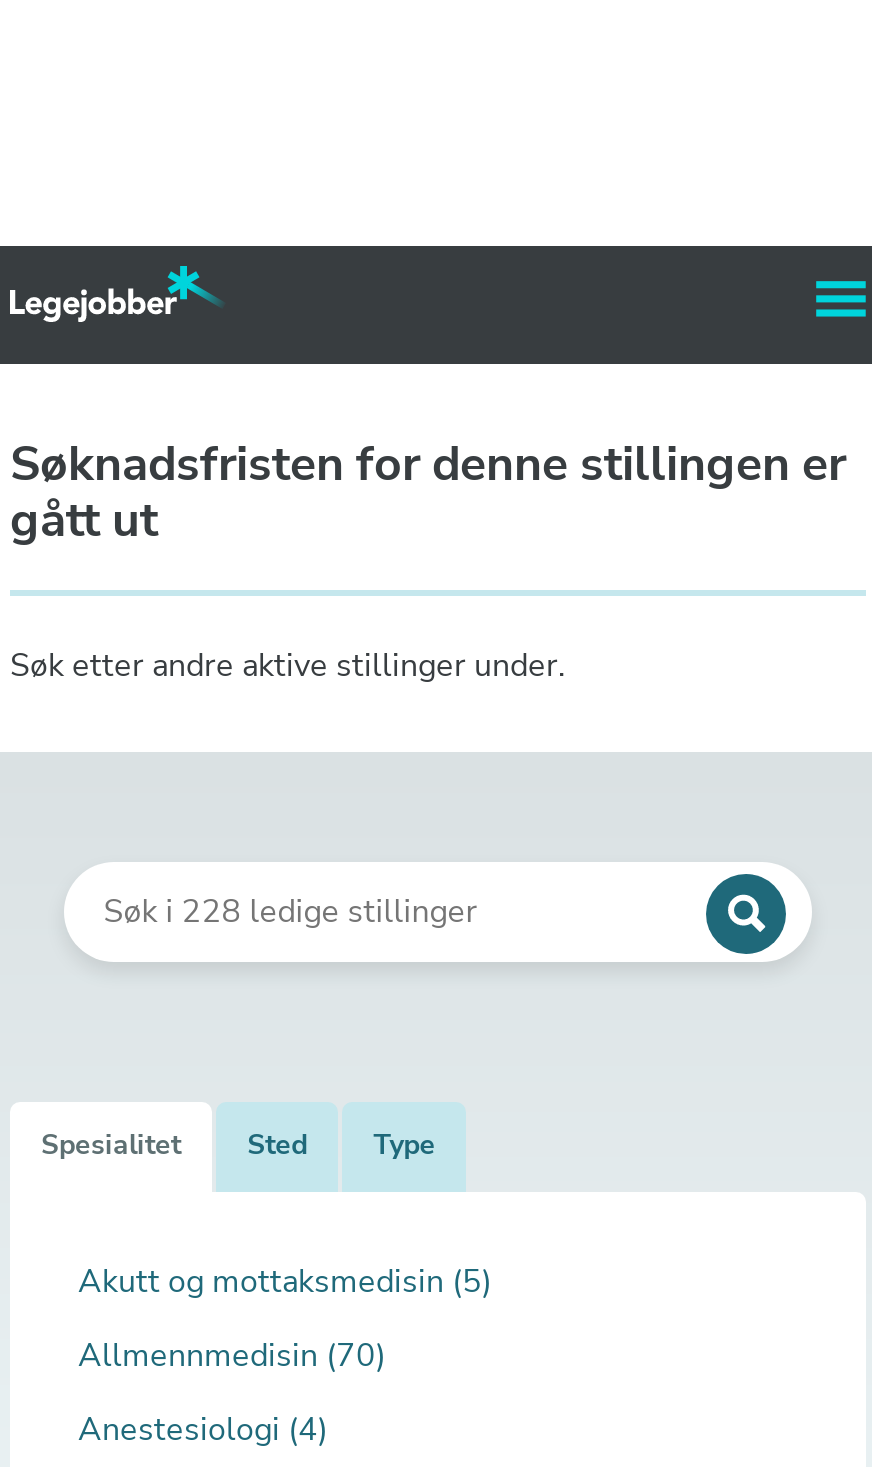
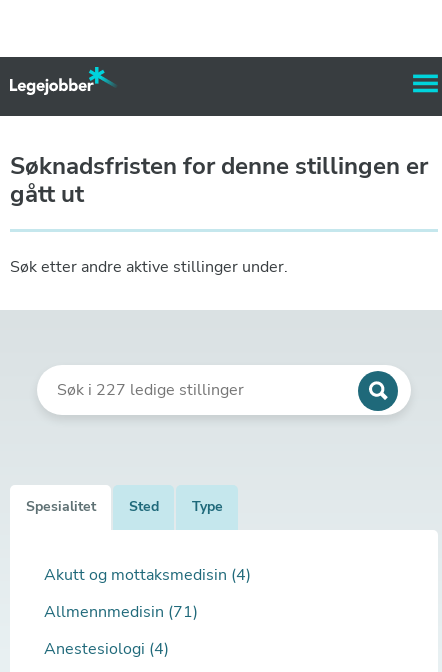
[78,1260,492,1304] Akutt og mottaksmedisin (5) -> [44,564,251,586] Akutt og mottaksmedisin (4)
[78,1334,386,1378] Allmennmedisin (70) -> [44,601,198,623] Allmennmedisin (71)

